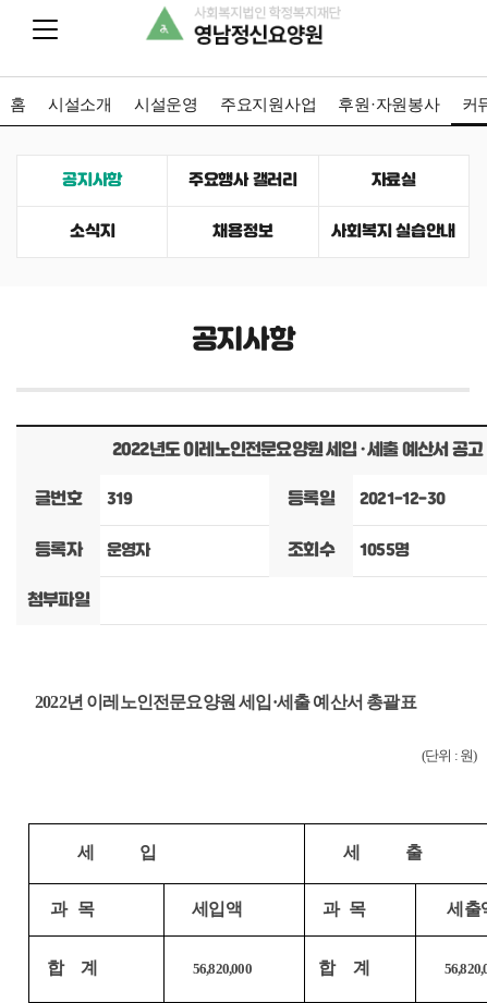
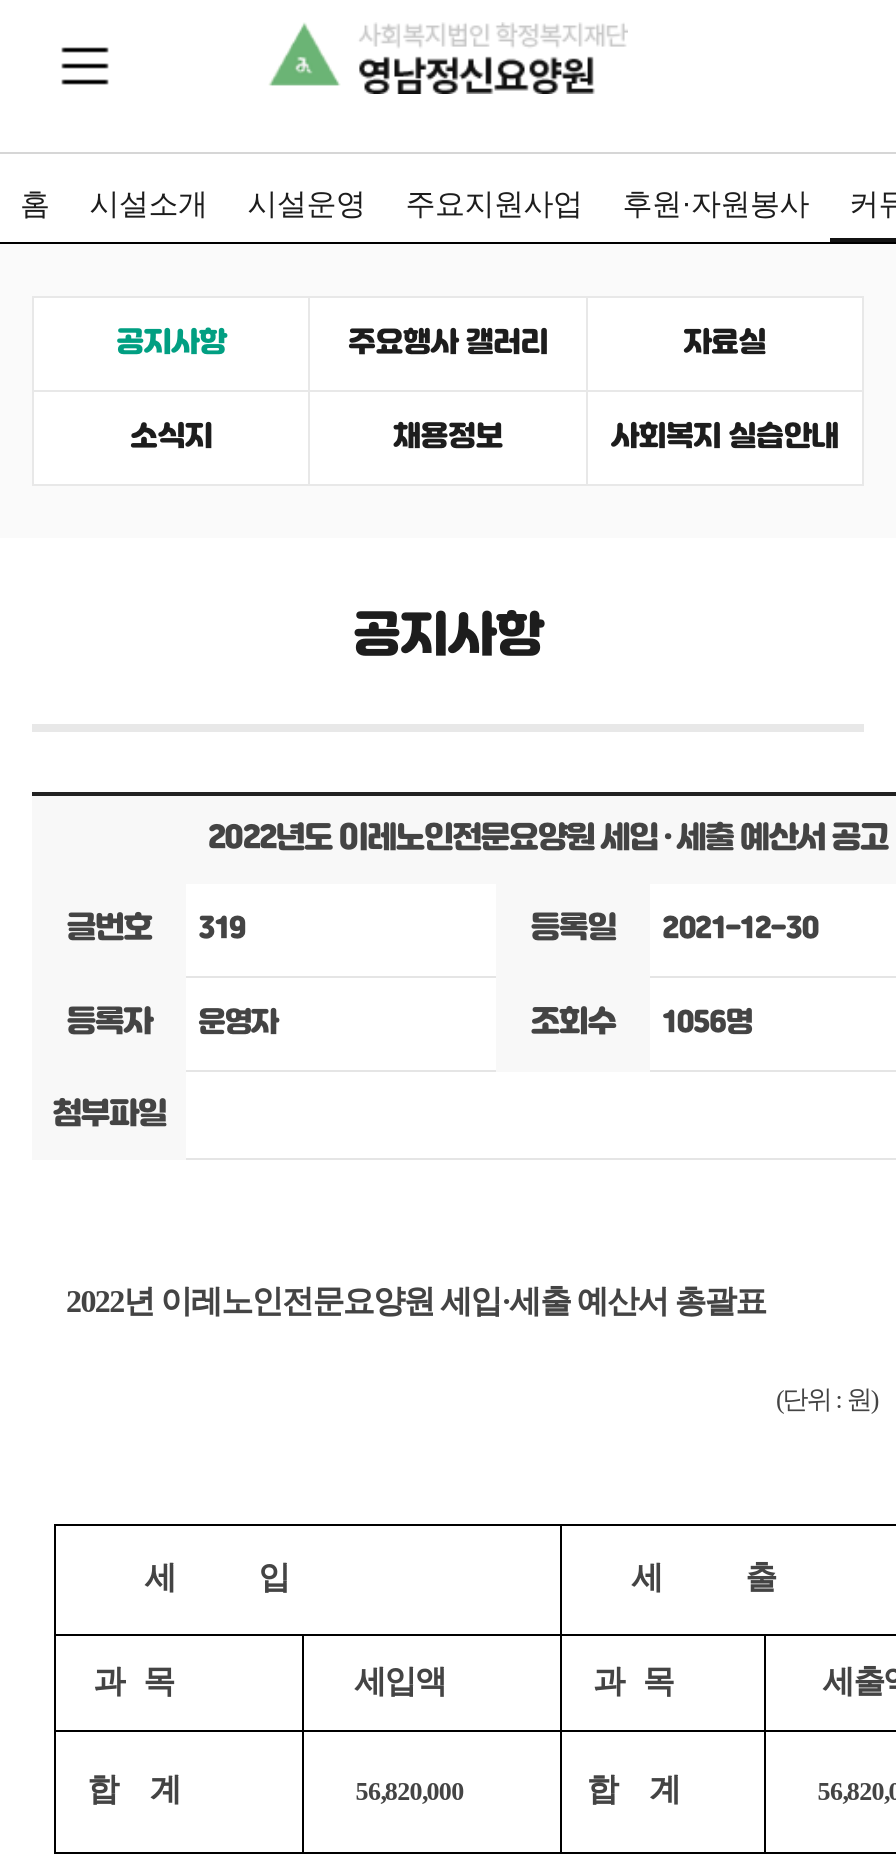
[288,538,409,563] 조회수 1055명 -> [530,1000,752,1046] 조회수 1056명

